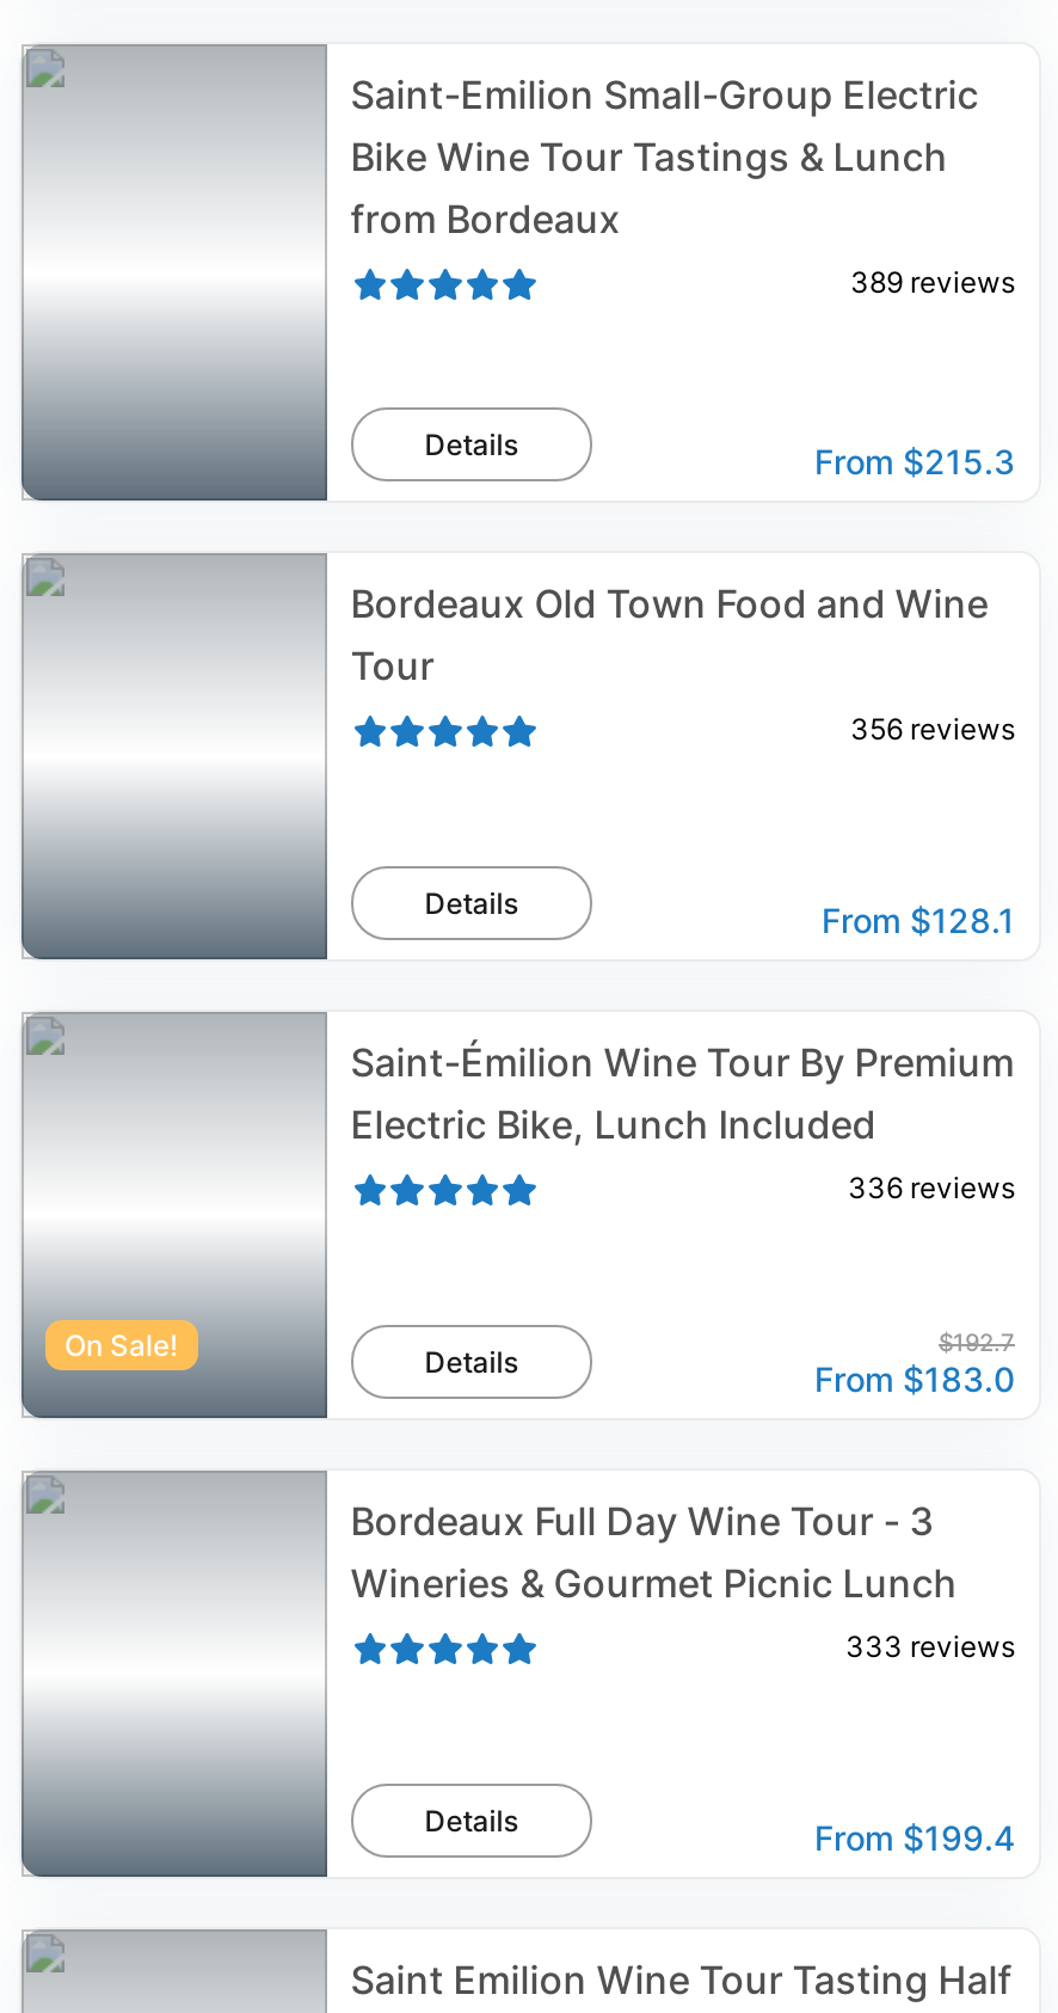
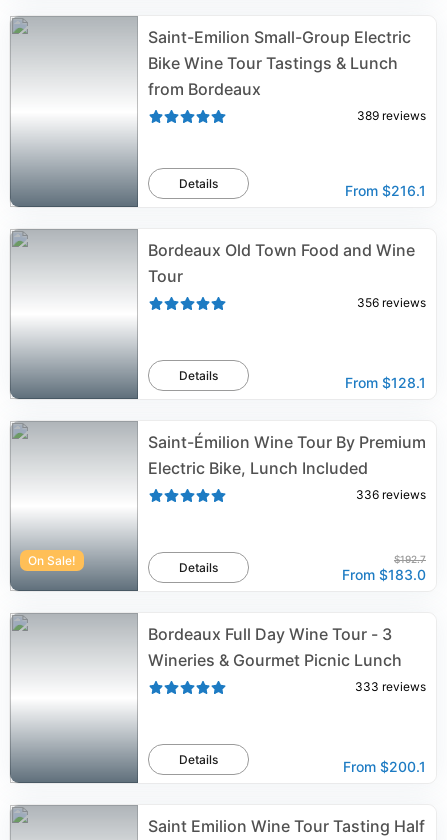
[814,441,1015,481] From $215.3 -> [345,182,426,199] From $216.1
[814,1817,1015,1858] From $199.4 -> [343,758,426,775] From $200.1

